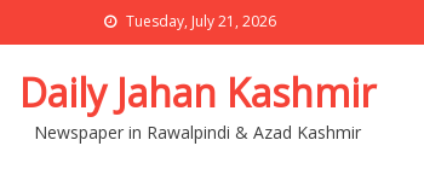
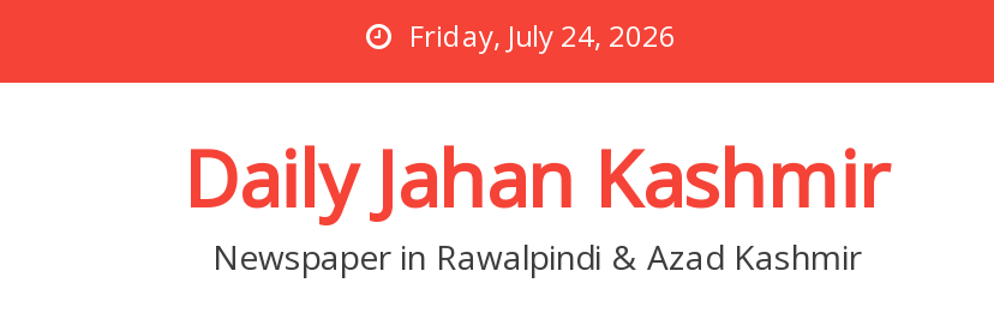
[125,11,276,31] Tuesday, July 21, 2026 -> [409,16,676,56] Friday, July 24, 2026

